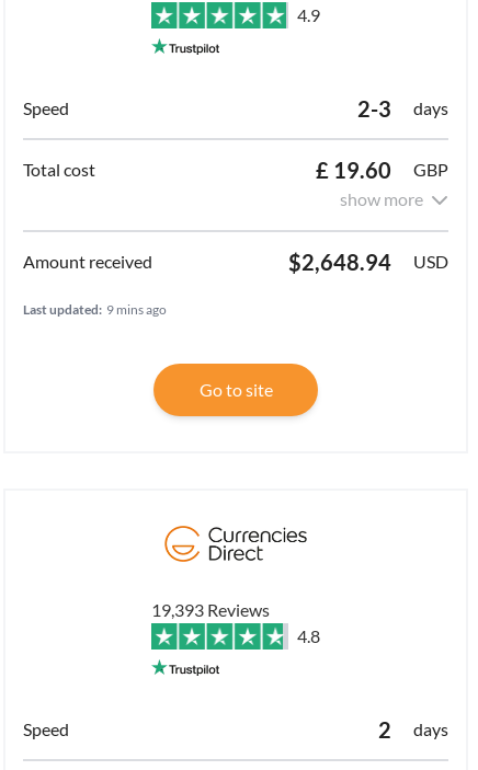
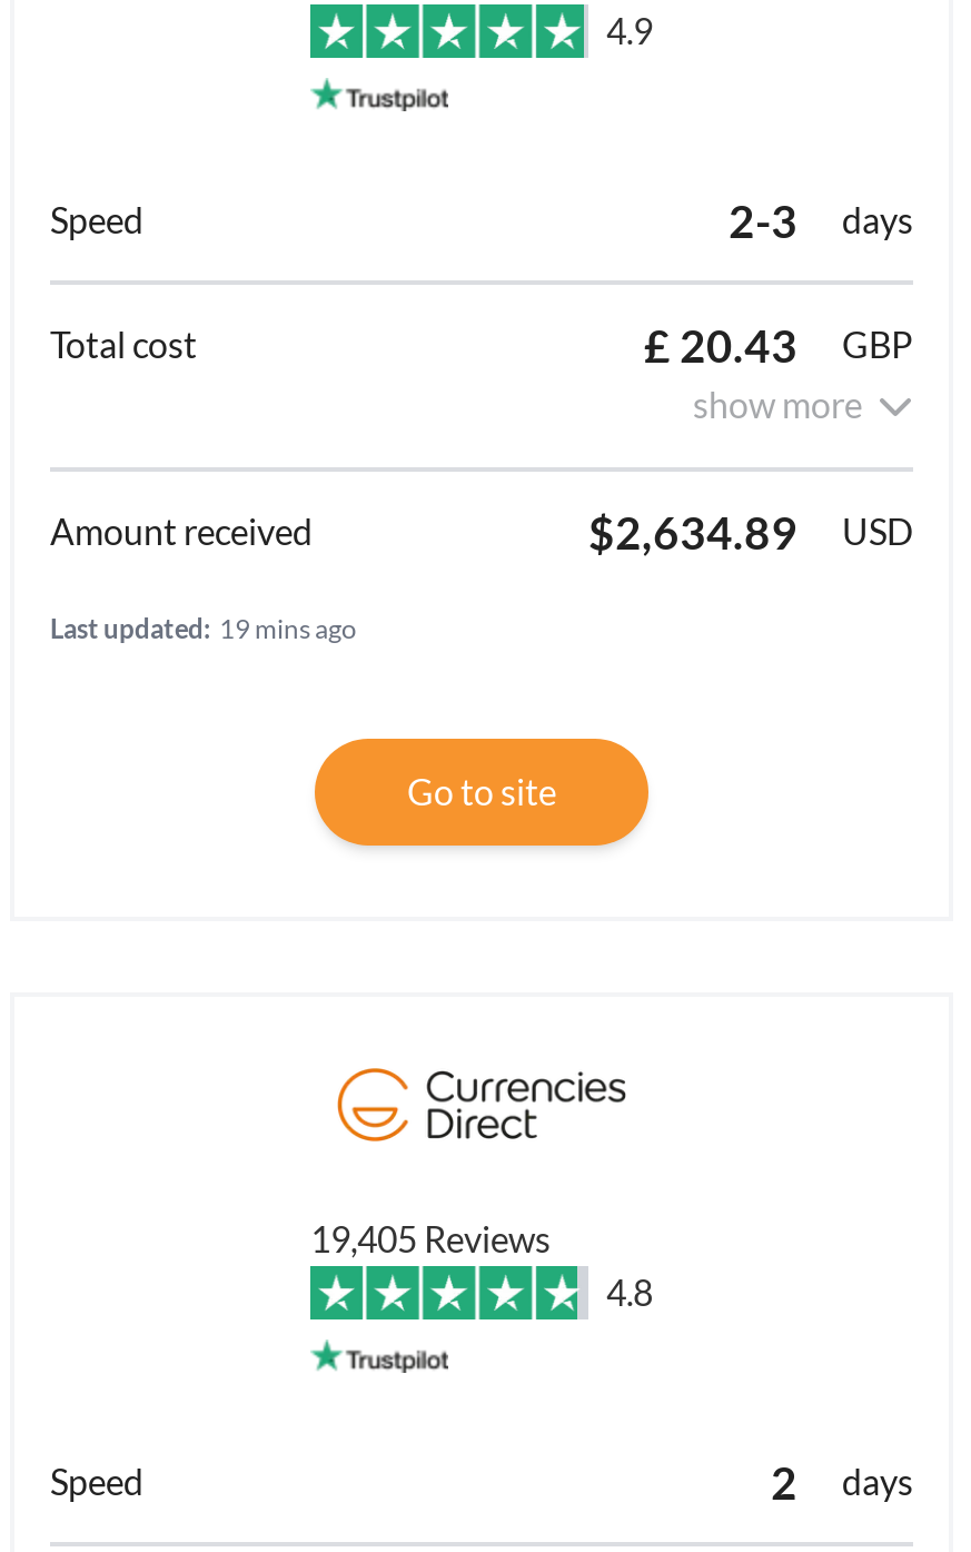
[316,156,448,183] £ 19.60 GBP -> [644,318,913,371] £ 20.43 GBP
[288,248,448,275] $2,648.94 USD -> [588,504,913,558] $2,634.89 USD
[23,301,167,317] Last updated: 9 mins ago -> [50,611,357,645] Last updated: 19 mins ago
[151,600,270,620] 19,393 Reviews -> [310,1218,551,1261] 19,405 Reviews

